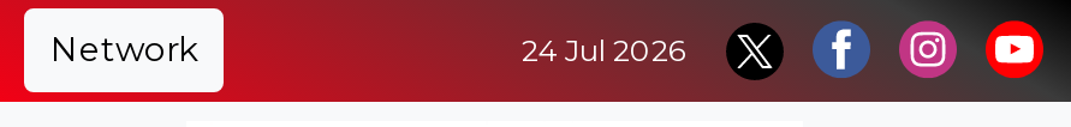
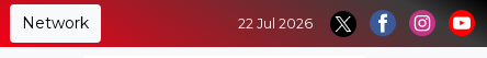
[522,32,688,68] 24 Jul 2026 -> [238,15,313,32] 22 Jul 2026

